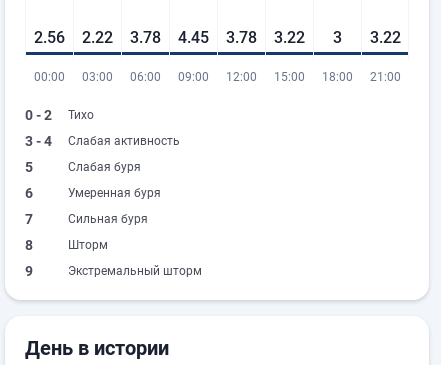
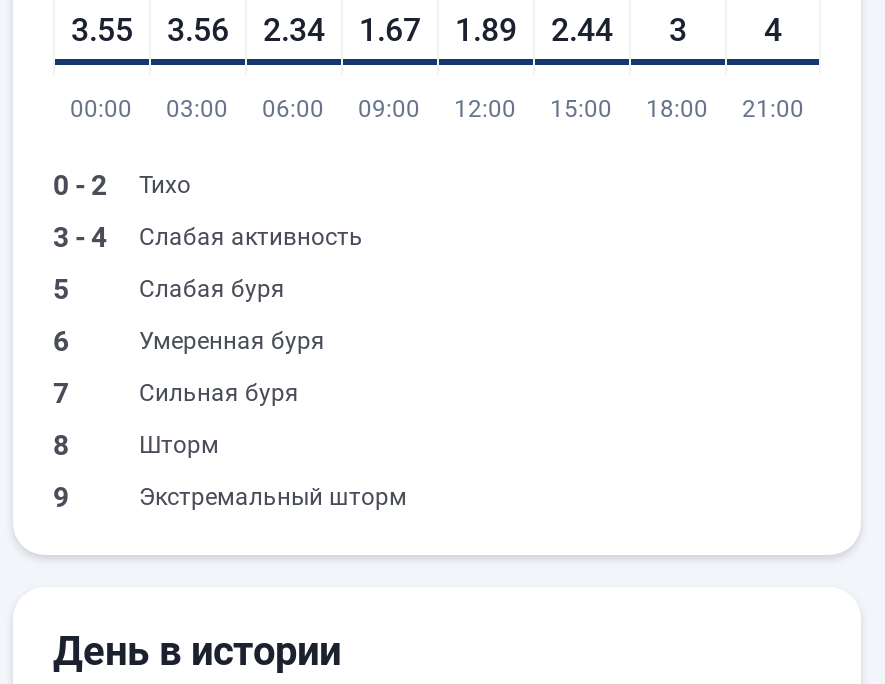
[34,28,65,47] 2.56 -> [71,11,133,49] 3.55
[82,28,113,47] 2.22 -> [167,11,229,49] 3.56
[130,28,161,47] 3.78 -> [263,11,325,49] 2.34
[178,28,209,47] 4.45 -> [359,11,421,49] 1.67
[226,28,257,47] 3.78 -> [455,11,517,49] 1.89
[274,28,305,47] 3.22 -> [551,11,613,49] 2.44
[369,28,400,47] 3.22 -> [764,11,782,49] 4

